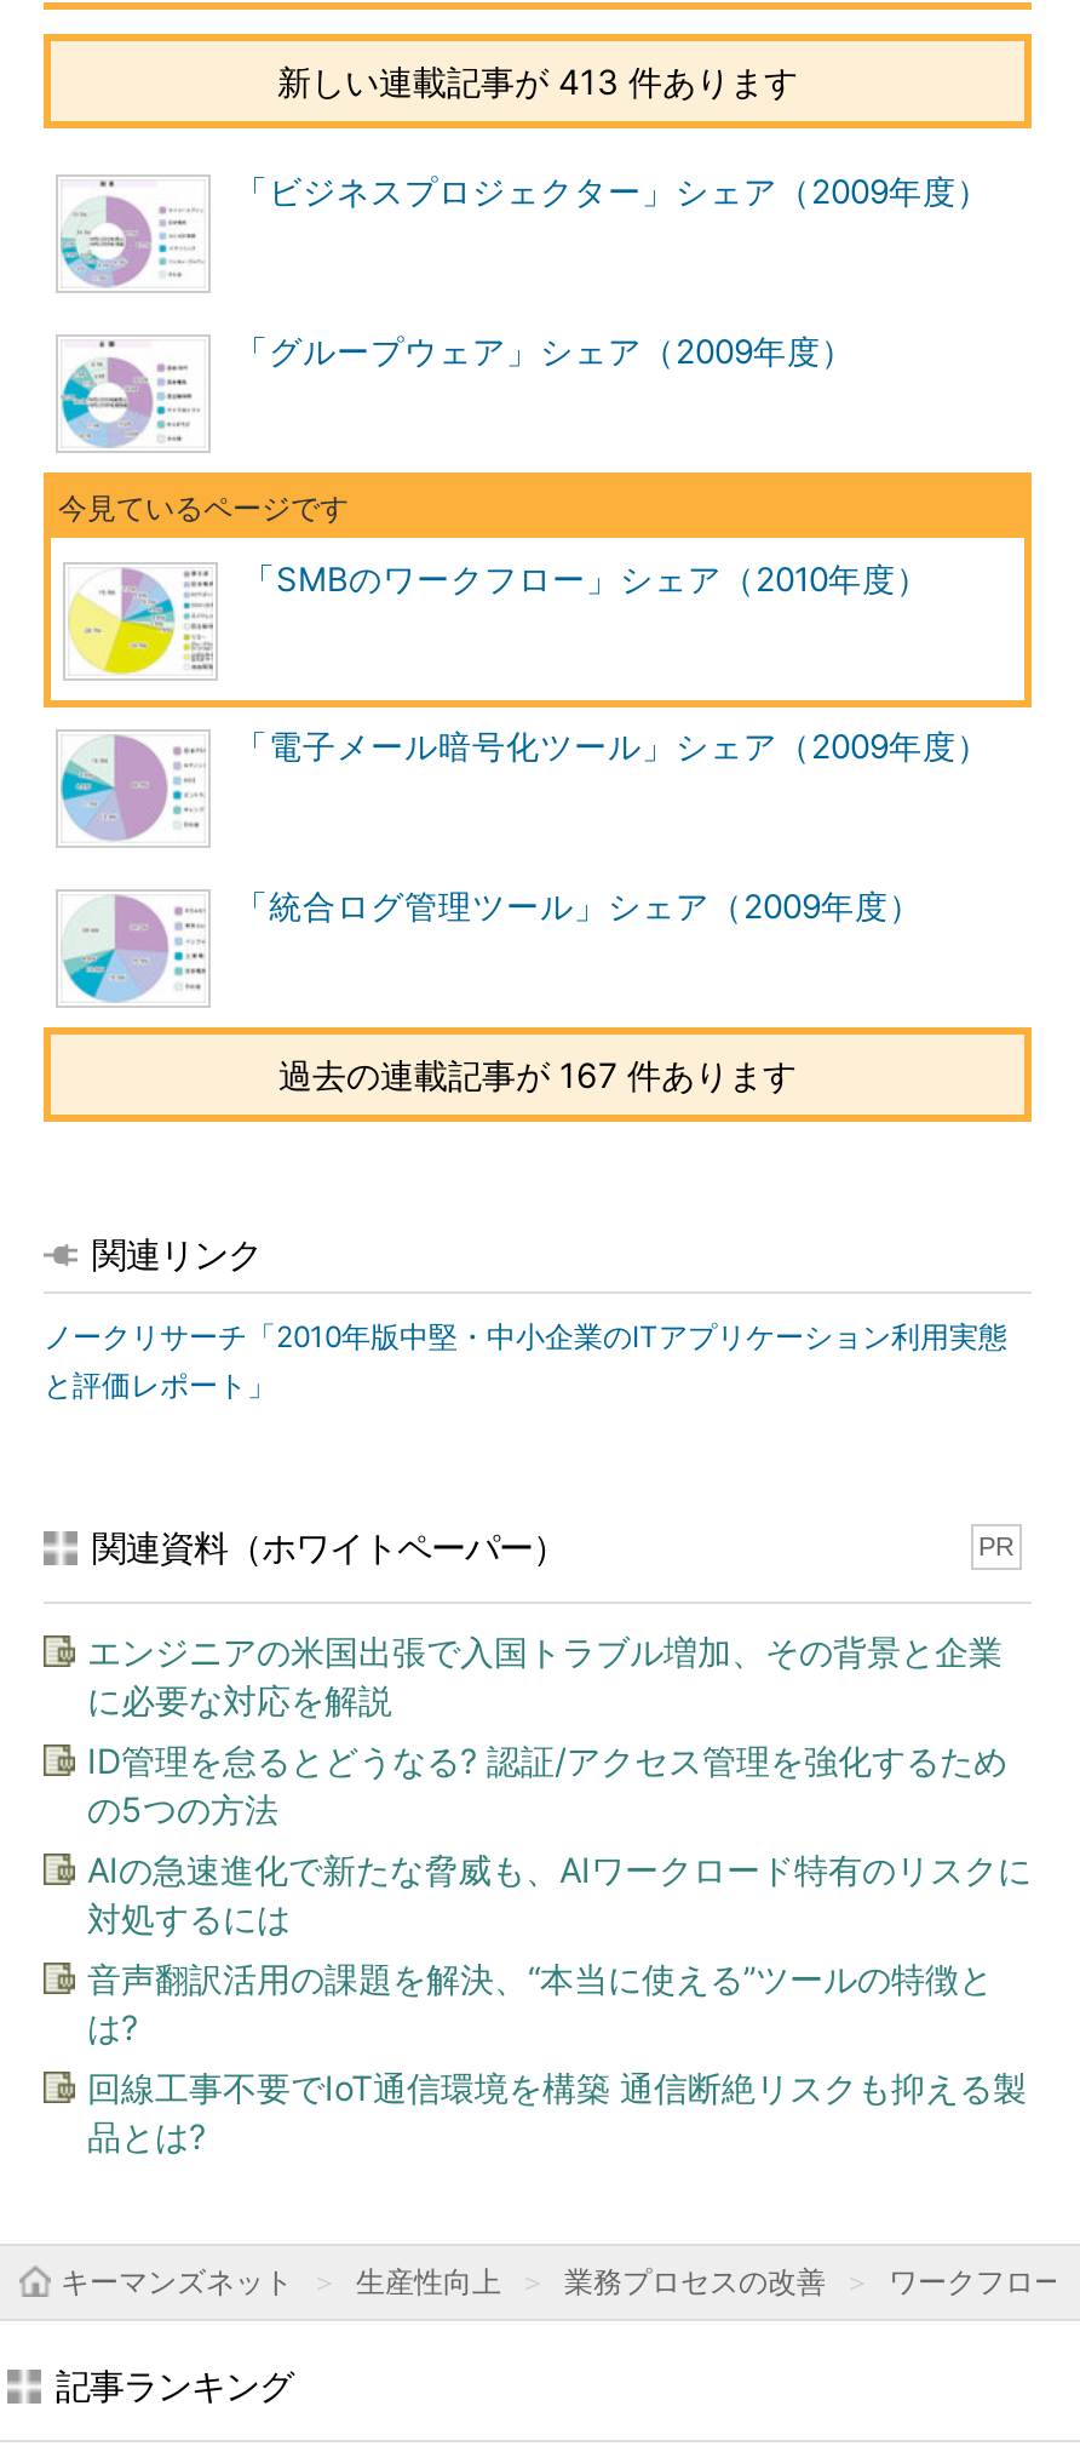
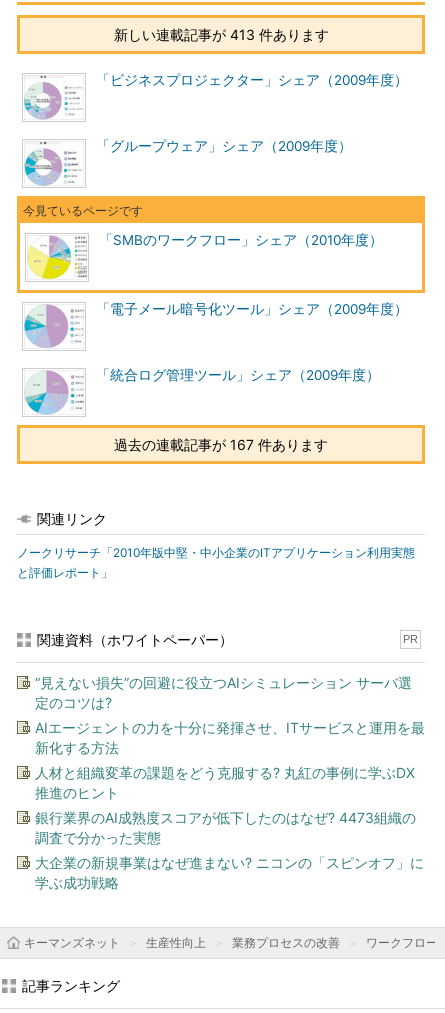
[87,1631,1003,1720] エンジニアの米国出張で入国トラブル増加、その背景と企業 | に必要な対応を解説 -> [35,674,412,711] “見えない損失”の回避に役立つAIシミュレーション サーバ選 | 定のコツは?
[87,1740,1007,1829] ID管理を怠るとどうなる? 認証/アクセス管理を強化するため | の5つの方法 -> [35,719,425,756] AIエージェントの力を十分に発揮させ、ITサービスと運用を最 | 新化する方法
[87,1849,1032,1938] AIの急速進化で新たな脅威も、AIワークロード特有のリスクに | 対処するには -> [35,764,415,801] 人材と組織変革の課題をどう克服する? 丸紅の事例に学ぶDX | 推進のヒント
[87,1958,993,2047] 音声翻訳活用の課題を解決、“本当に使える”ツールの特徴と | は? -> [35,809,416,846] 銀行業界のAI成熟度スコアが低下したのはなぜ? 4473組織の | 調査で分かった実態
[87,2067,1027,2156] 回線工事不要でIoT通信環境を構築 通信断絶リスクも抑える製 | 品とは? -> [35,854,424,891] 大企業の新規事業はなぜ進まない? ニコンの「スピンオフ」に | 学ぶ成功戦略

